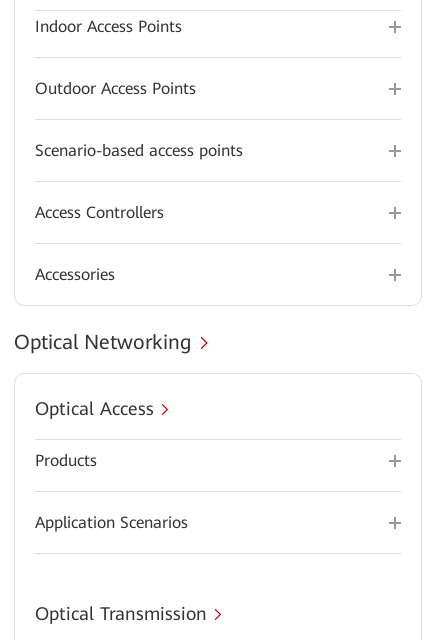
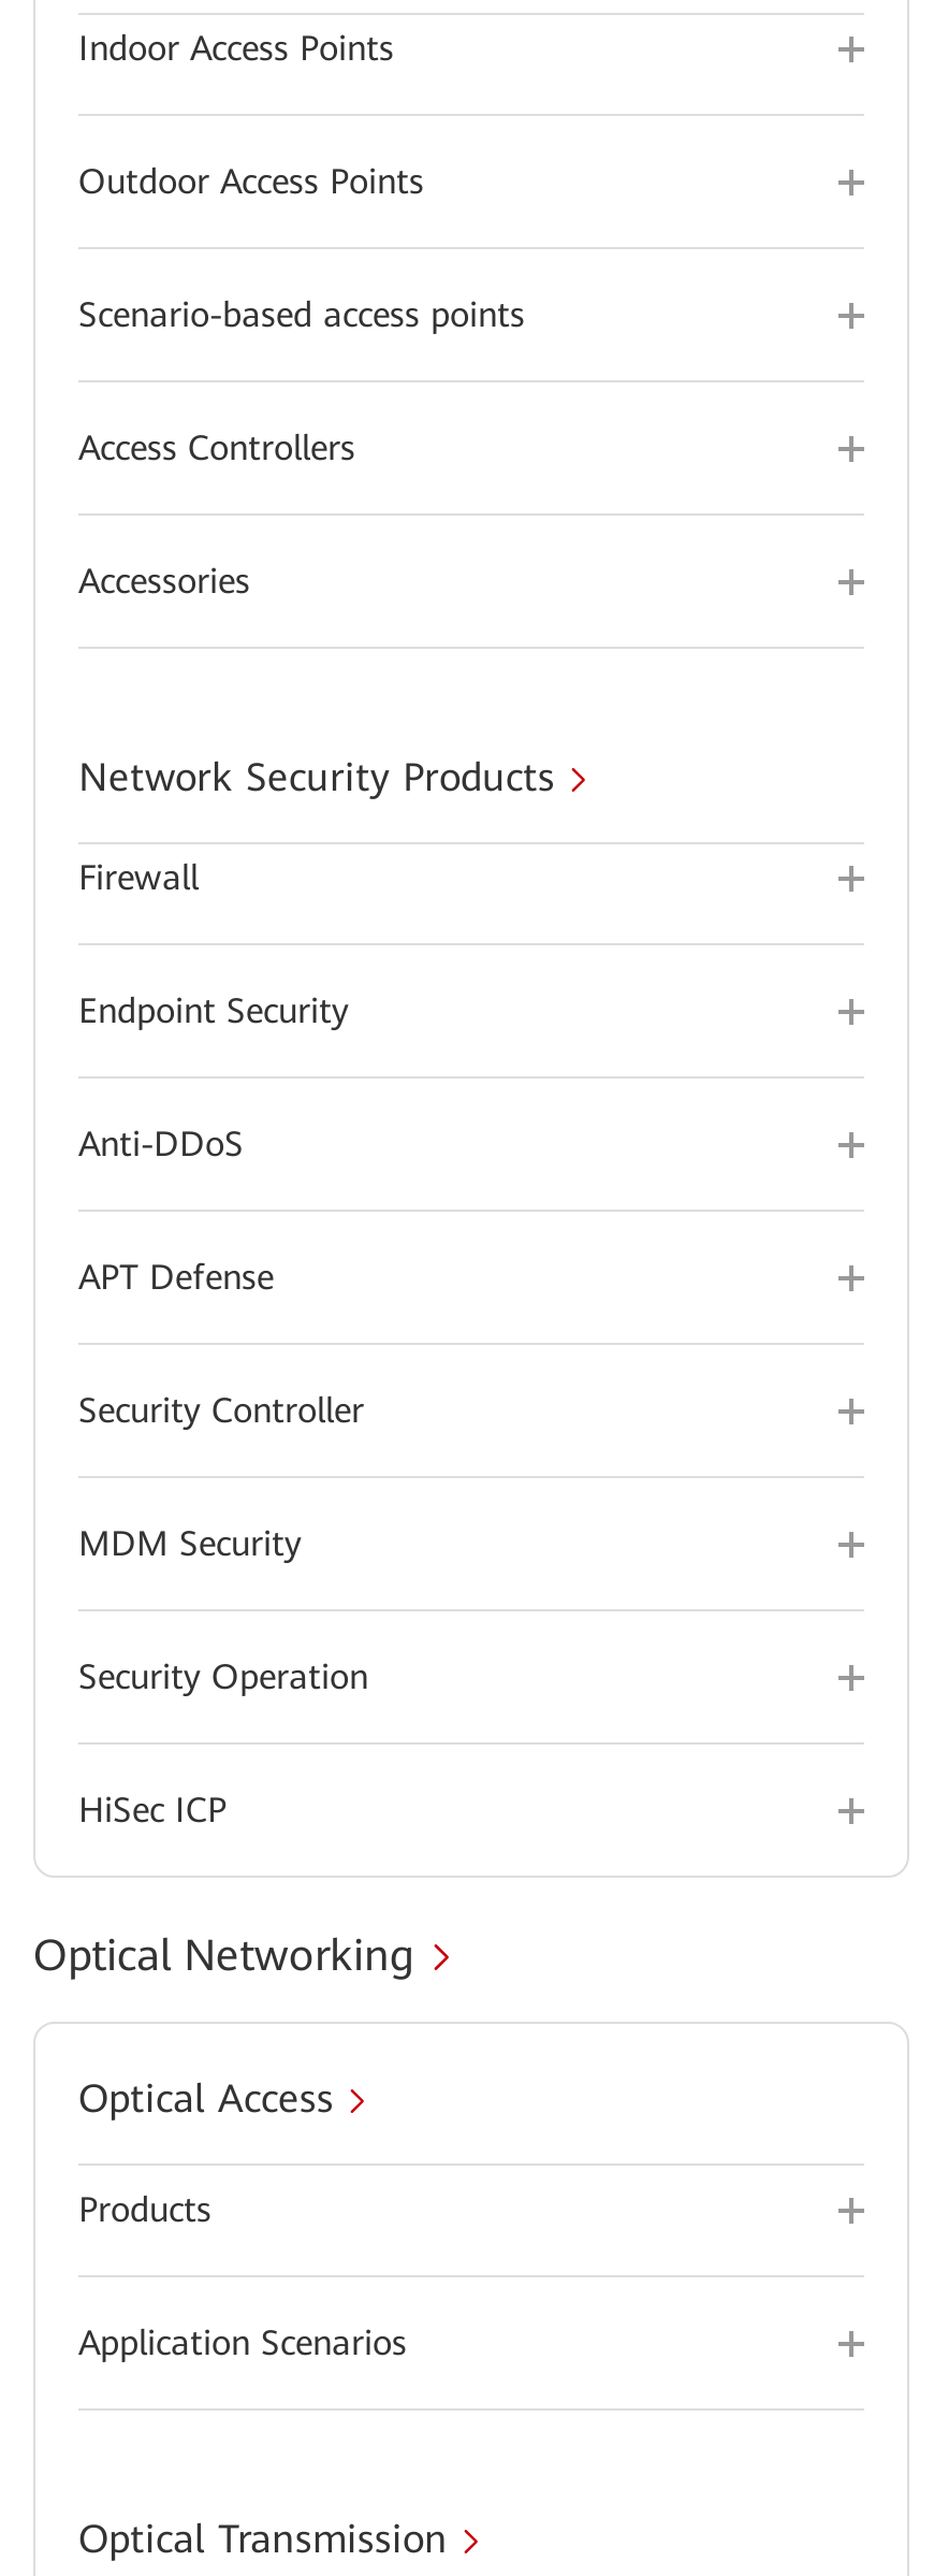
none -> [78,754,555,1830] Network Security Products | Firewall | Endpoint Security | Anti-DDoS | APT Defense | Security Controller | MDM Security | Security Operation | HiSec ICP

